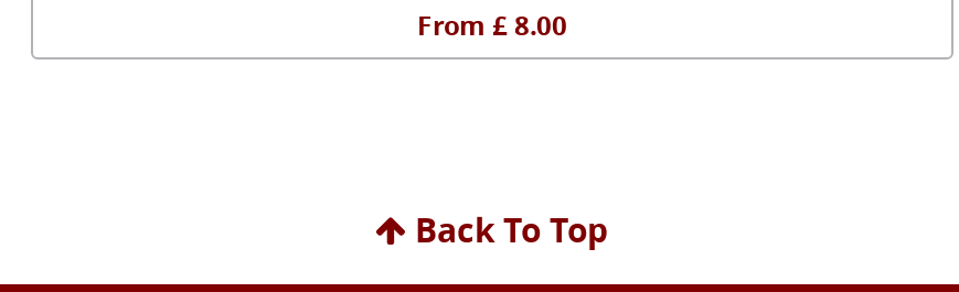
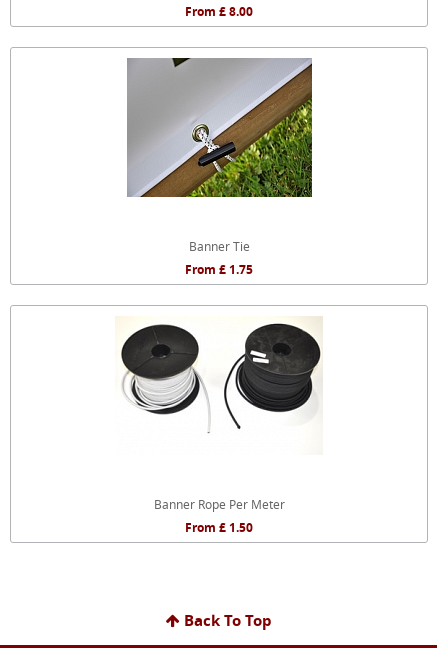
none -> [120,323,210,416] [image]
none -> [126,57,313,278] [image] | Banner Tie | From £ 1.75
none -> [153,496,284,536] Banner Rope Per Meter | From £ 1.50
none -> [223,317,322,430] [image]

